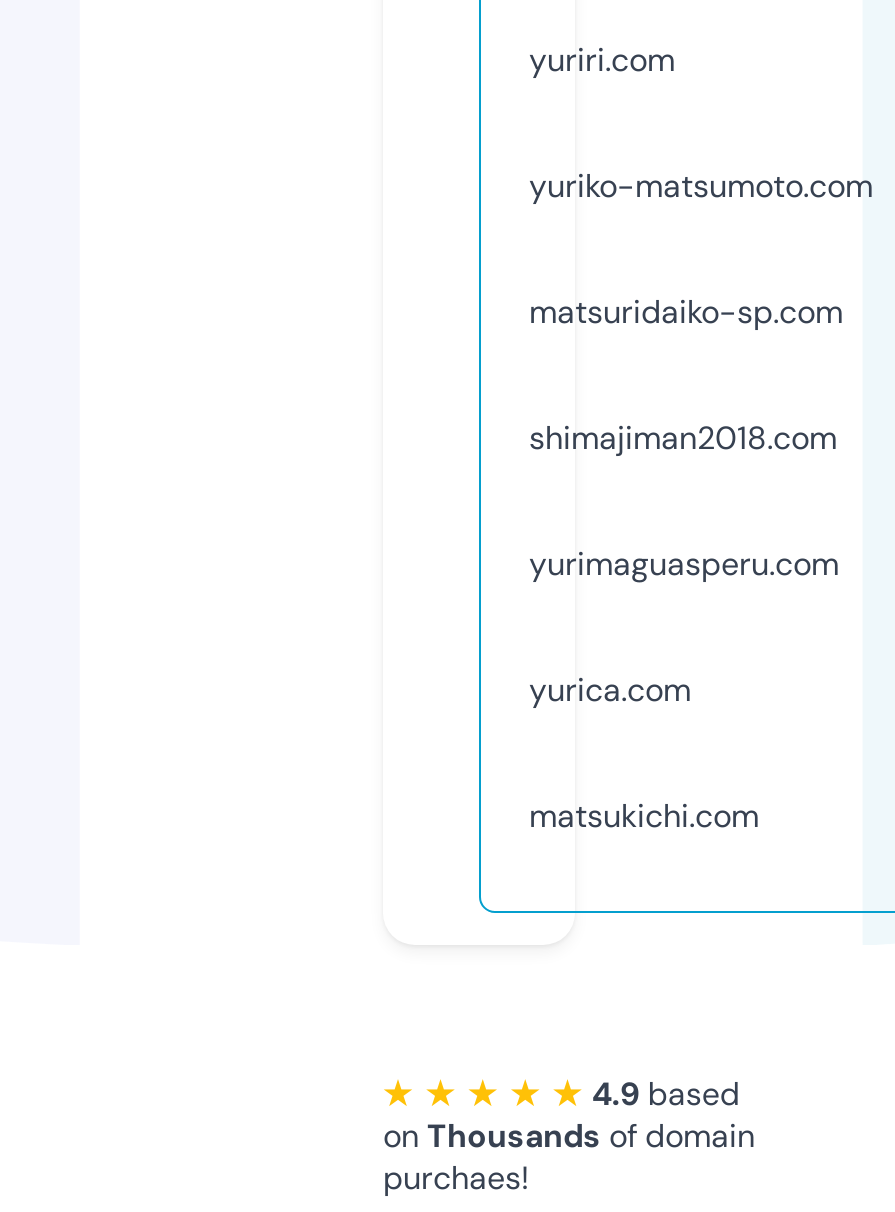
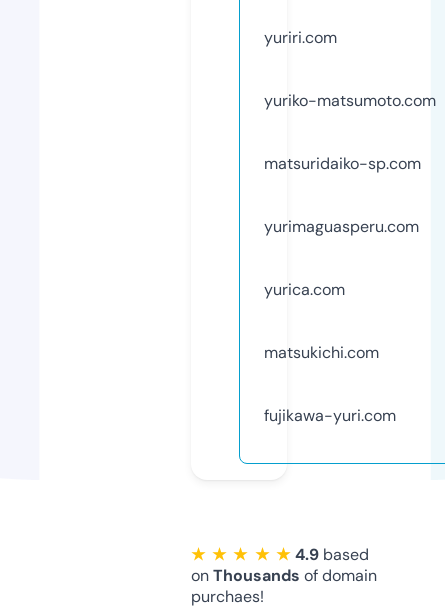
[529,417,837,459] shimajiman2018.com -> none
moved [529,543,839,837] -> [264,216,419,363]: yurimaguasperu.com | yurica.com | matsukichi.com
none -> [264,405,396,426] fujikawa-yuri.com

